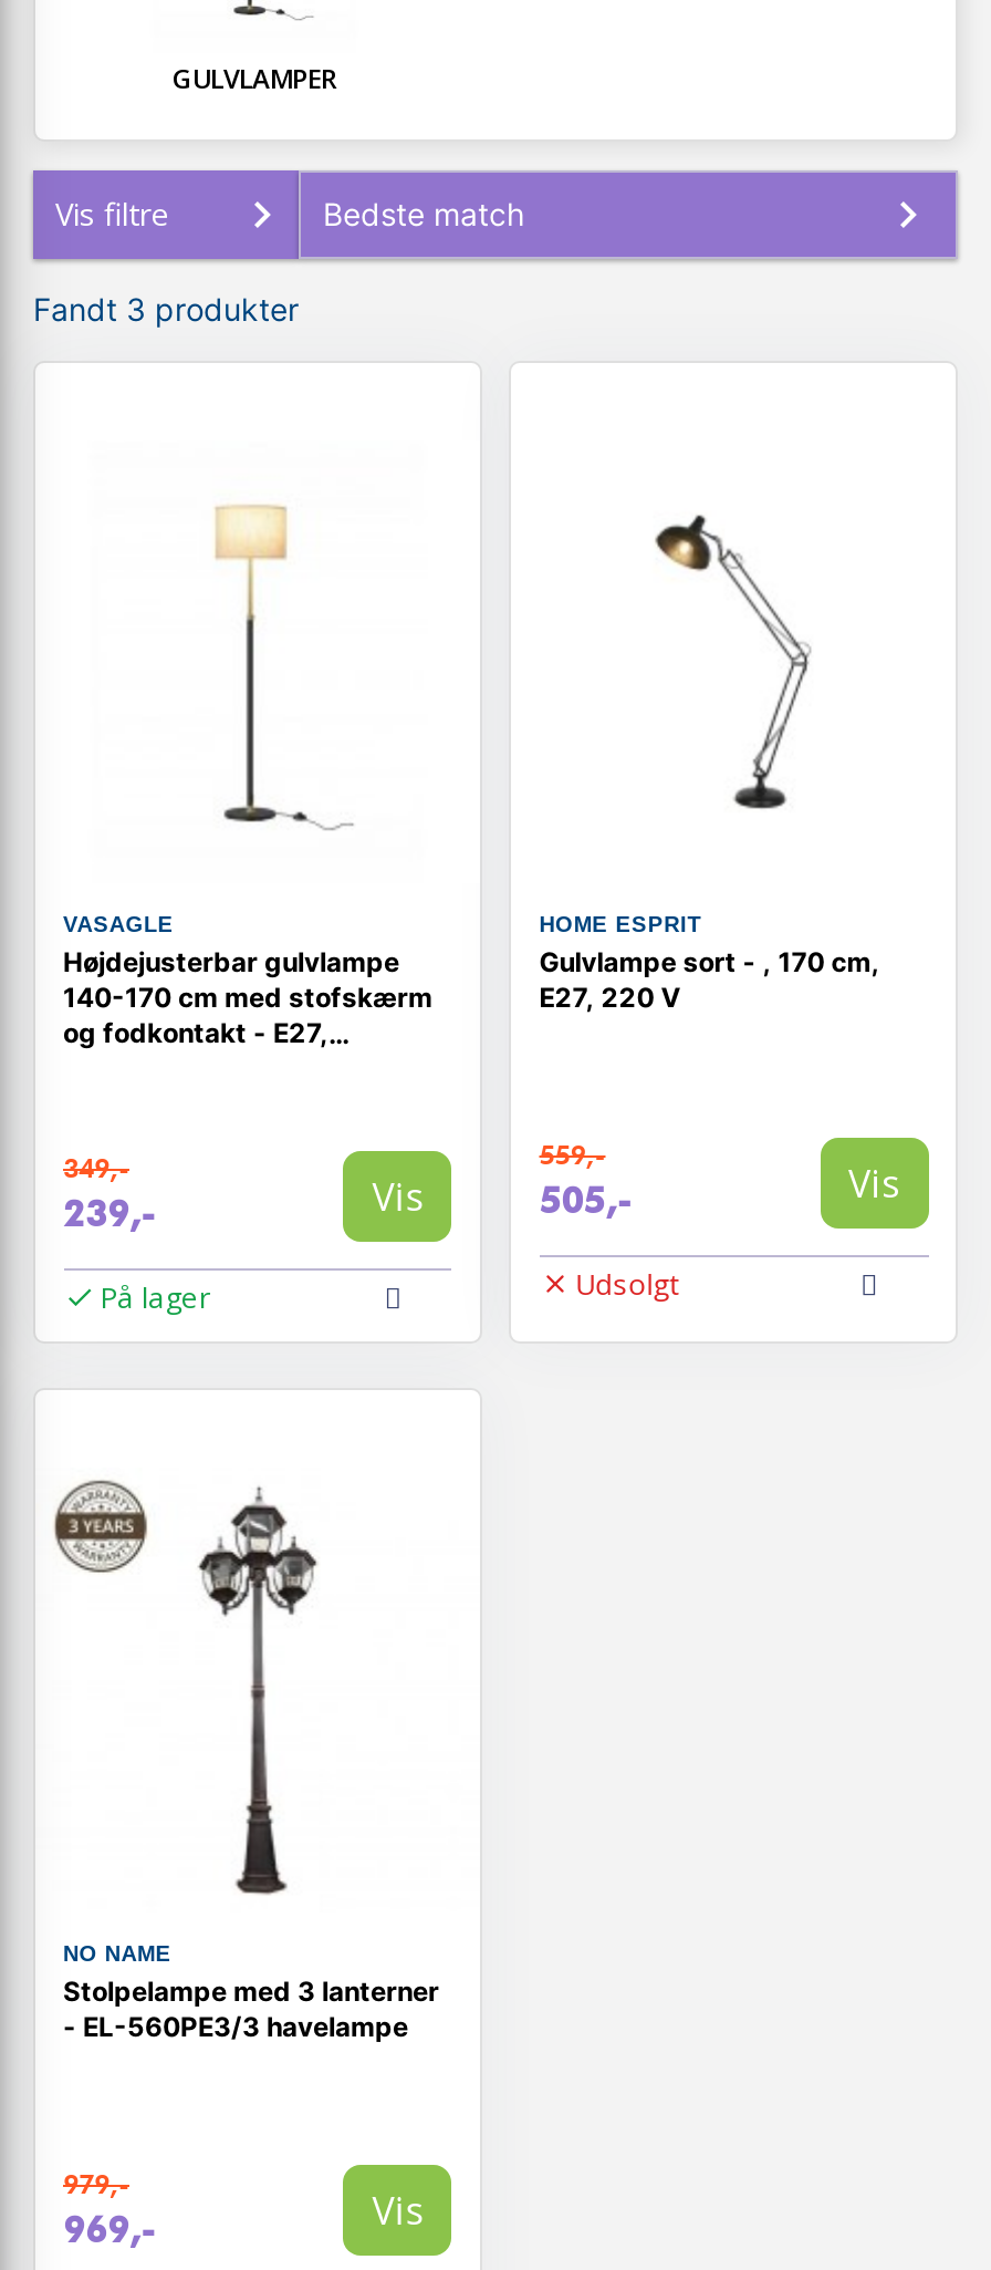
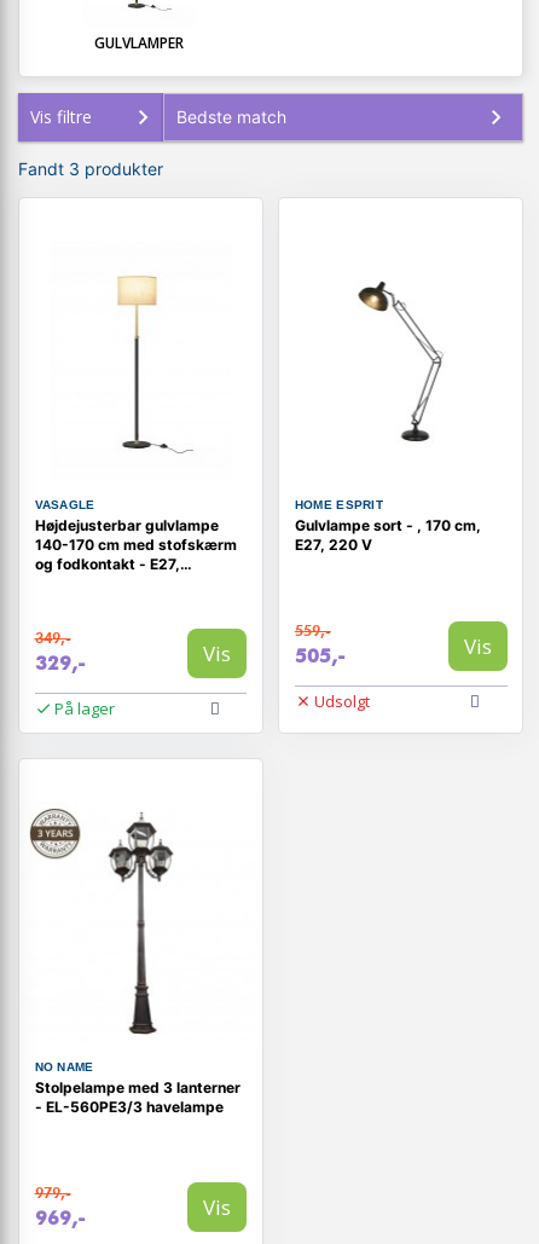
[63,1194,156,1236] 239,- -> [34,652,85,675] 329,-

